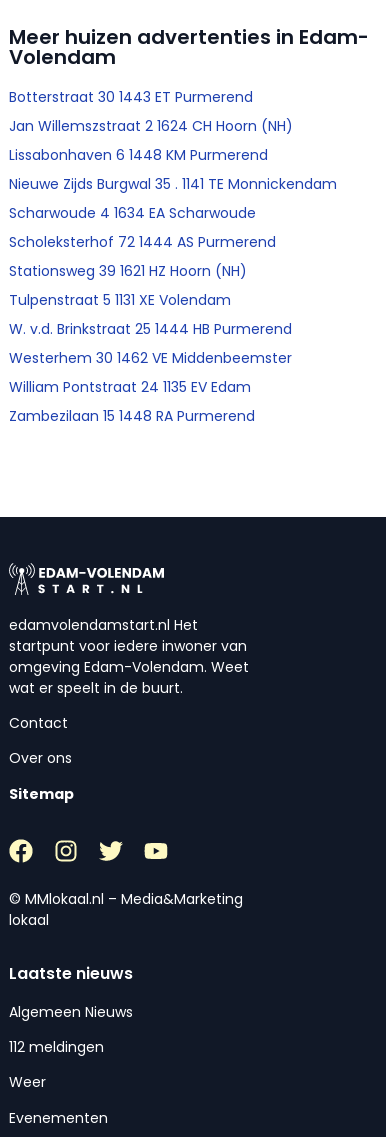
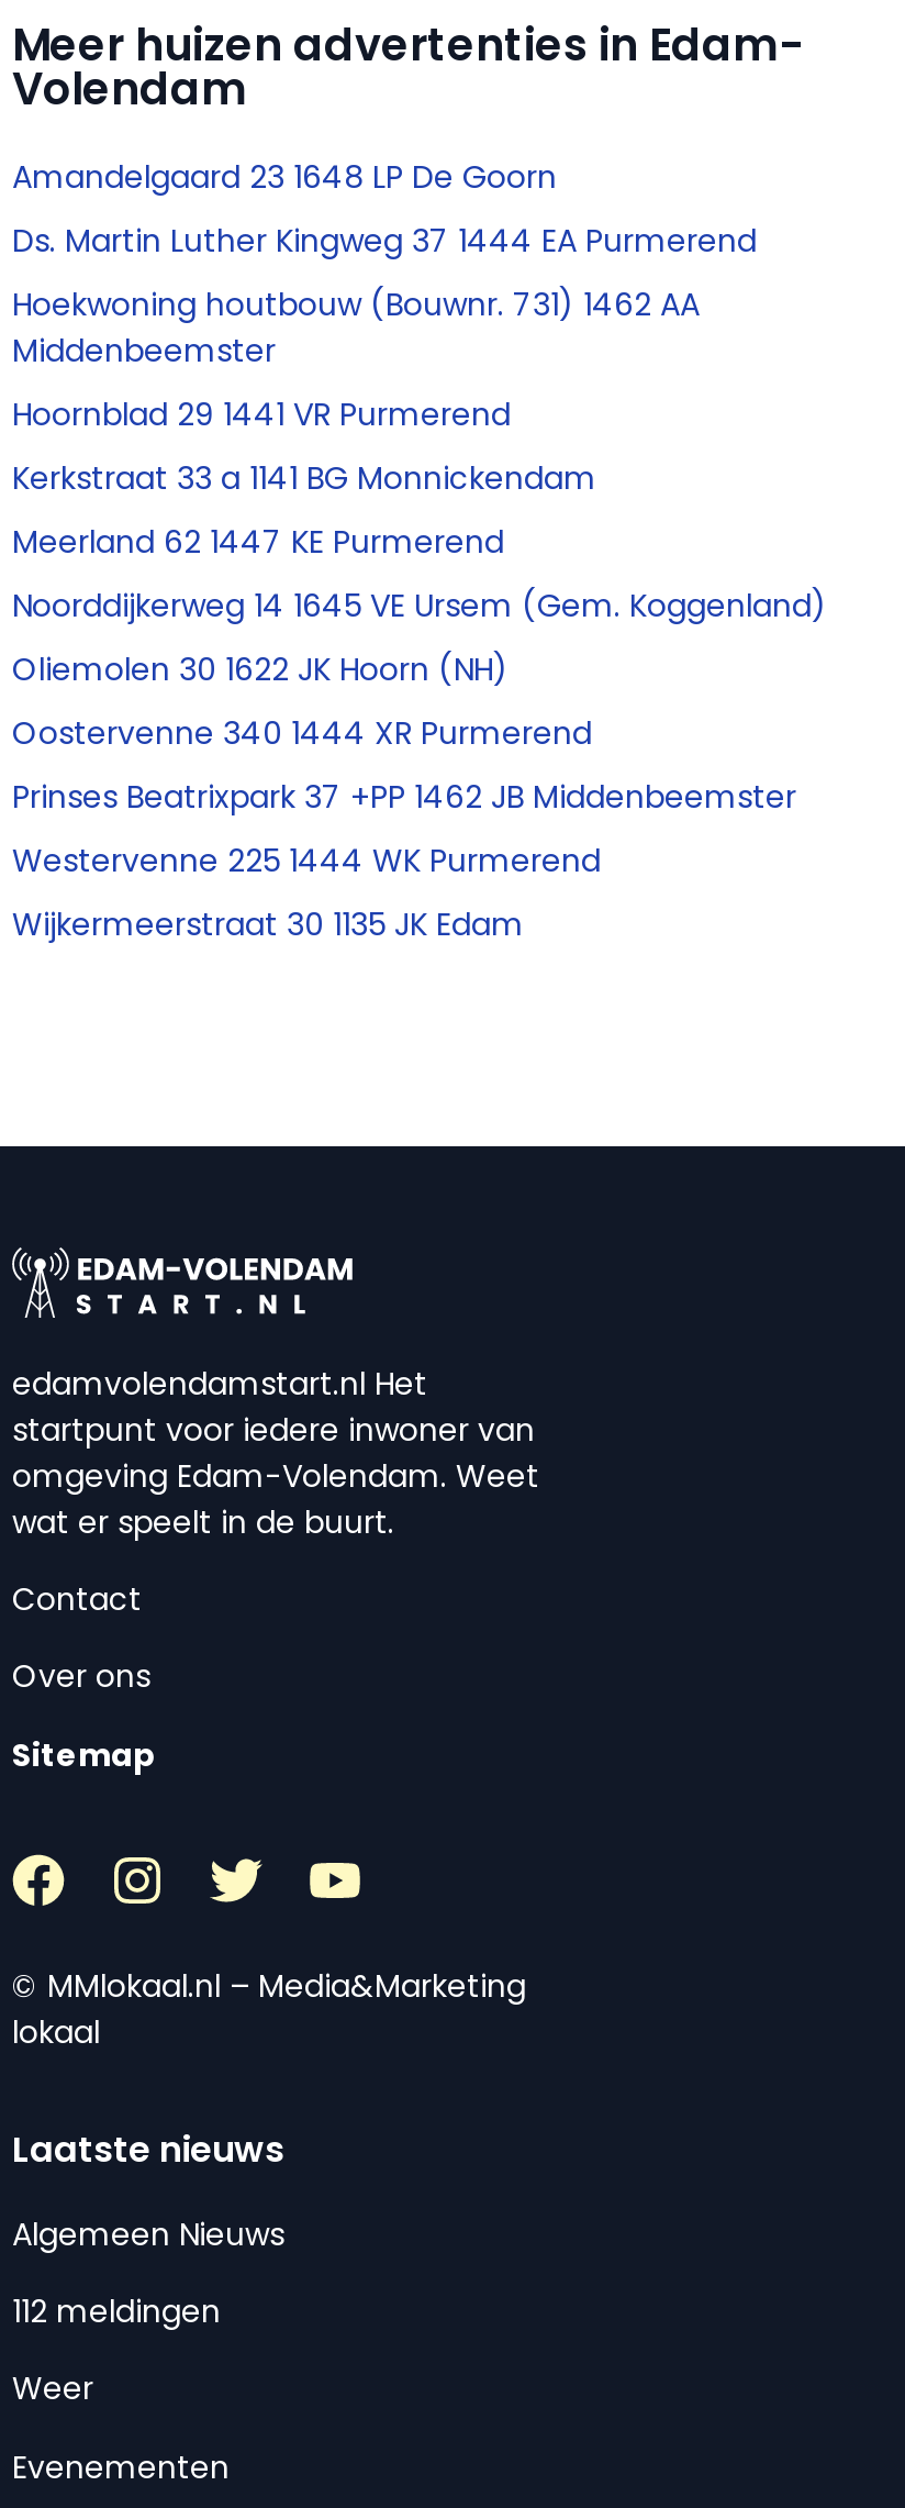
[9,87,337,426] Botterstraat 30 1443 ET Purmerend | Jan Willemszstraat 2 1624 CH Hoorn (NH) | Lissabonhaven 6 1448 KM Purmerend | Nieuwe Zijds Burgwal 35 . 1141 TE Monnickendam | Scharwoude 4 1634 EA Scharwoude | Scholeksterhof 72 1444 AS Purmerend | Stationsweg 39 1621 HZ Hoorn (NH) | Tulpenstraat 5 1131 XE Volendam | W. v.d. Brinkstraat 25 1444 HB Purmerend | Westerhem 30 1462 VE Middenbeemster | William Pontstraat 24 1135 EV Edam | Zambezilaan 15 1448 RA Purmerend -> [12,156,827,947] Amandelgaard 23 1648 LP De Goorn | Ds. Martin Luther Kingweg 37 1444 EA Purmerend | Hoekwoning houtbouw (Bouwnr. 731) 1462 AA | Middenbeemster | Hoornblad 29 1441 VR Purmerend | Kerkstraat 33 a 1141 BG Monnickendam | Meerland 62 1447 KE Purmerend | Noorddijkerweg 14 1645 VE Ursem (Gem. Koggenland) | Oliemolen 30 1622 JK Hoorn (NH) | Oostervenne 340 1444 XR Purmerend | Prinses Beatrixpark 37 +PP 1462 JB Middenbeemster | Westervenne 225 1444 WK Purmerend | Wijkermeerstraat 30 1135 JK Edam

